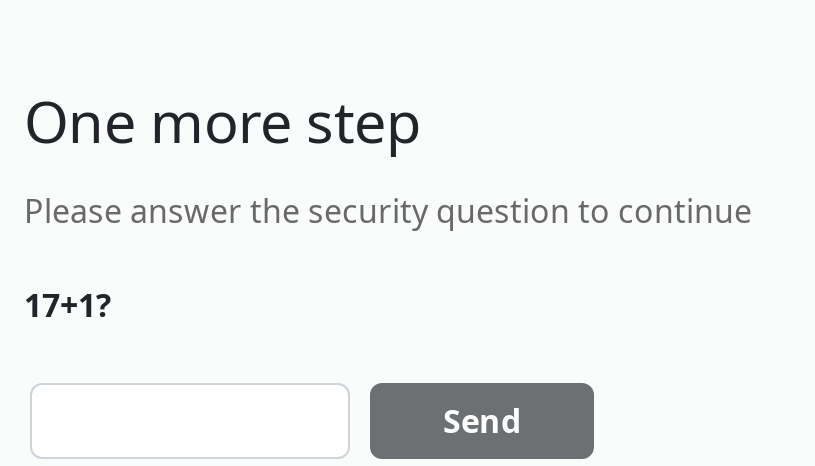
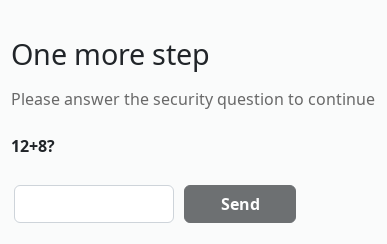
[24,283,112,327] 17+1? -> [11,135,55,157] 12+8?

